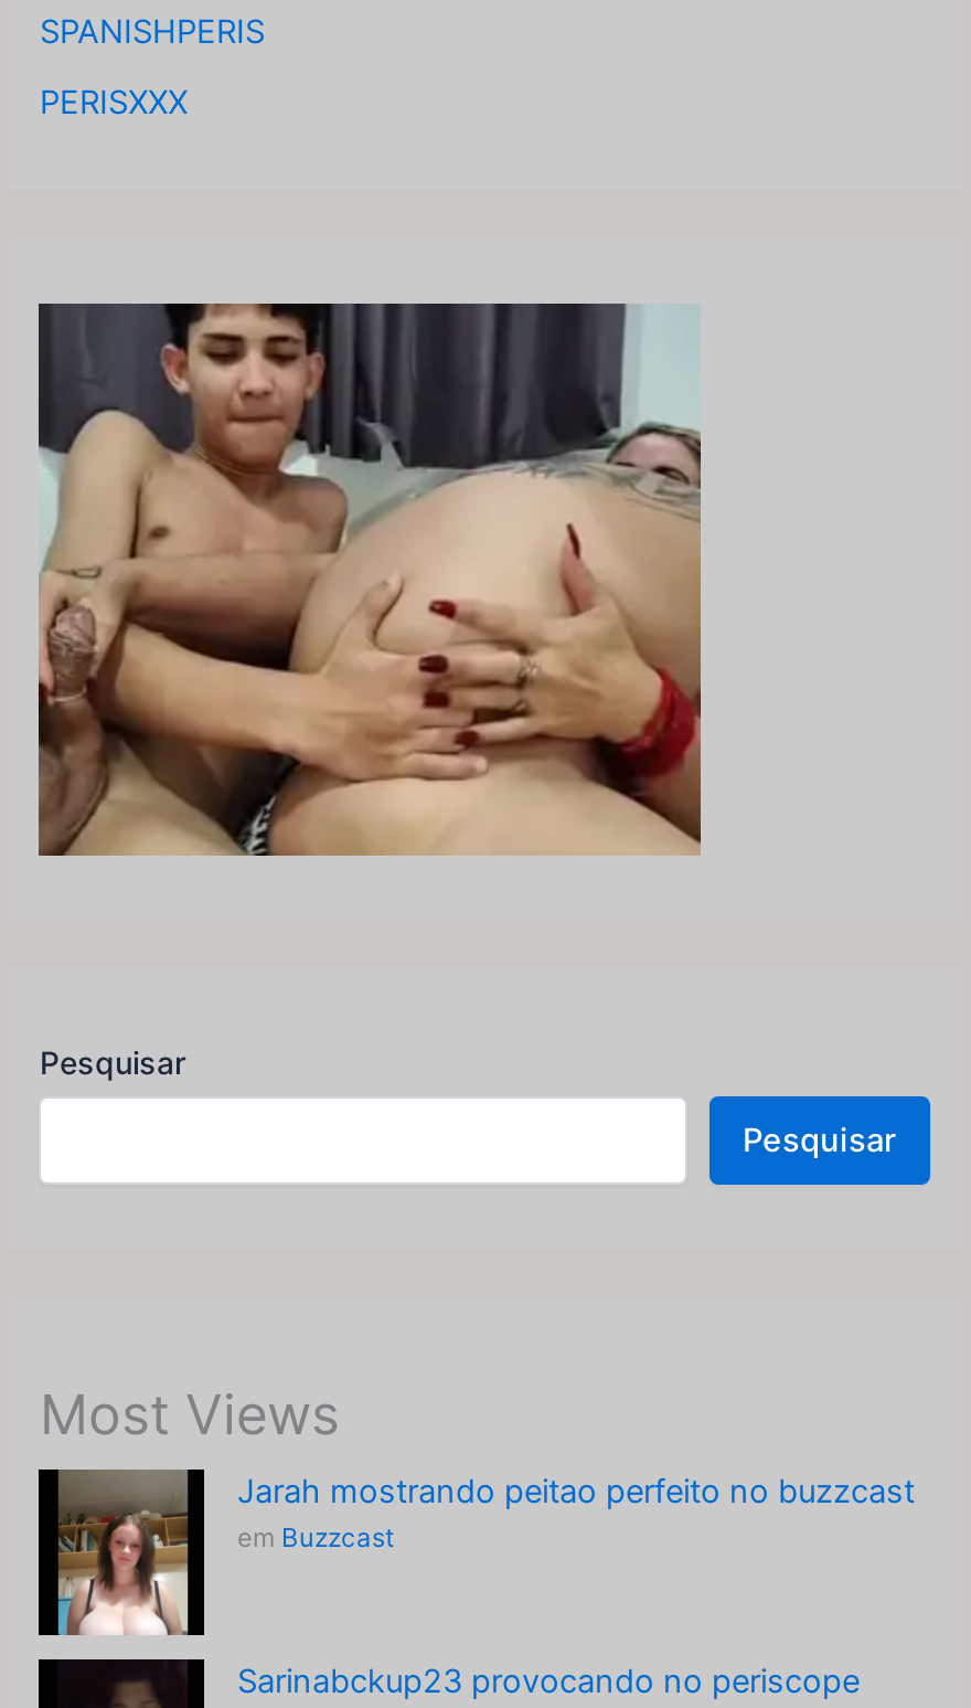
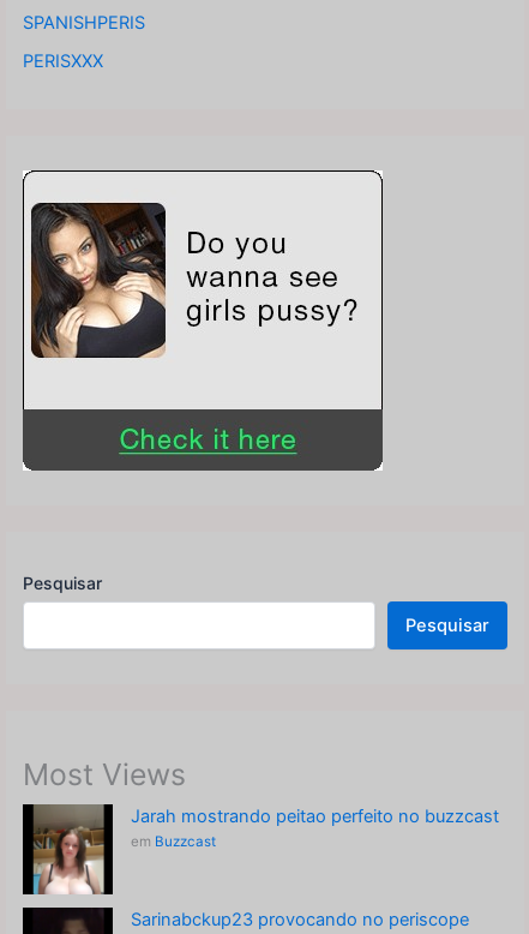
[36,301,701,858] [image] -> [22,169,384,472] [image]

